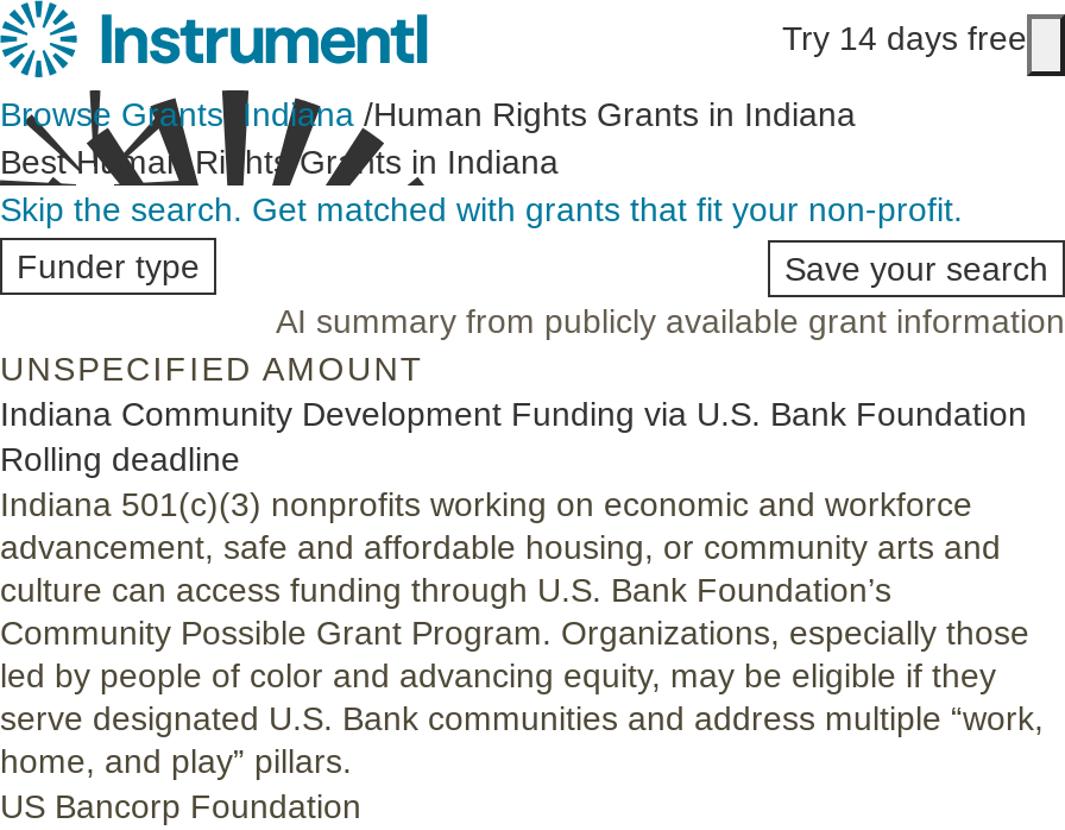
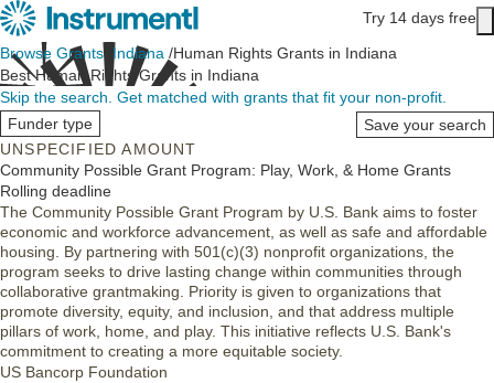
[276,302,1065,340] AI summary from publicly available grant information -> none
moved [0,350,425,388] -> [0,140,197,158]: UNSPECIFIED AMOUNT
[0,395,1027,433] Indiana Community Development Funding via U.S. Bank Foundation -> [0,161,451,179] Community Possible Grant Program: Play, Work, & Home Grants
moved [0,440,240,478] -> [0,182,111,200]: Rolling deadline
[0,485,1044,780] Indiana 501(c)(3) nonprofits working on economic and workforce | advancement, safe and affordable housing, or community arts and | culture can access funding through U.S. Bank Foundation’s | Community Possible Grant Program. Organizations, especially those | led by people of color and advancing equity, may be eligible if they | serve designated U.S. Bank communities and address multiple “work, | home, and play” pillars. -> [0,203,487,360] The Community Possible Grant Program by U.S. Bank aims to foster | economic and workforce advancement, as well as safe and affordable | housing. By partnering with 501(c)(3) nonprofit organizations, the | program seeks to drive lasting change within communities through | collaborative grantmaking. Priority is given to organizations that | promote diversity, equity, and inclusion, and that address multiple | pillars of work, home, and play. This initiative reflects U.S. Bank's | commitment to creating a more equitable society.

